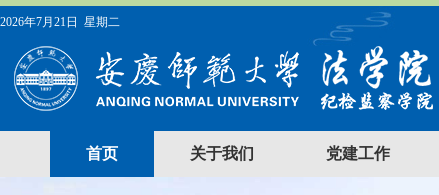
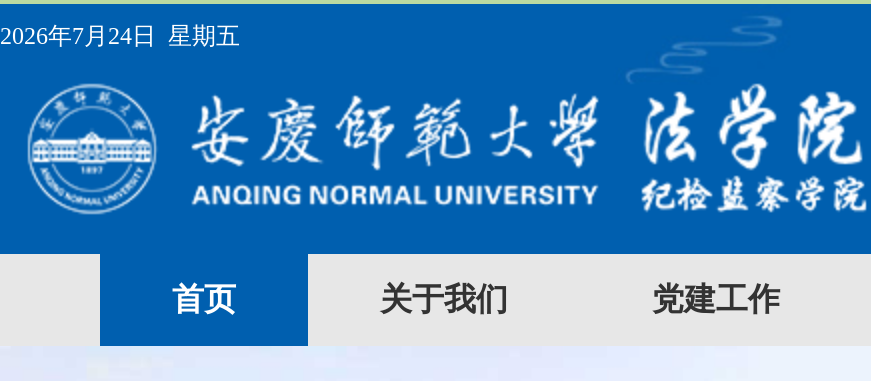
[0,15,120,29] 2026年7月21日 星期二 -> [0,22,240,50] 2026年7月24日 星期五

